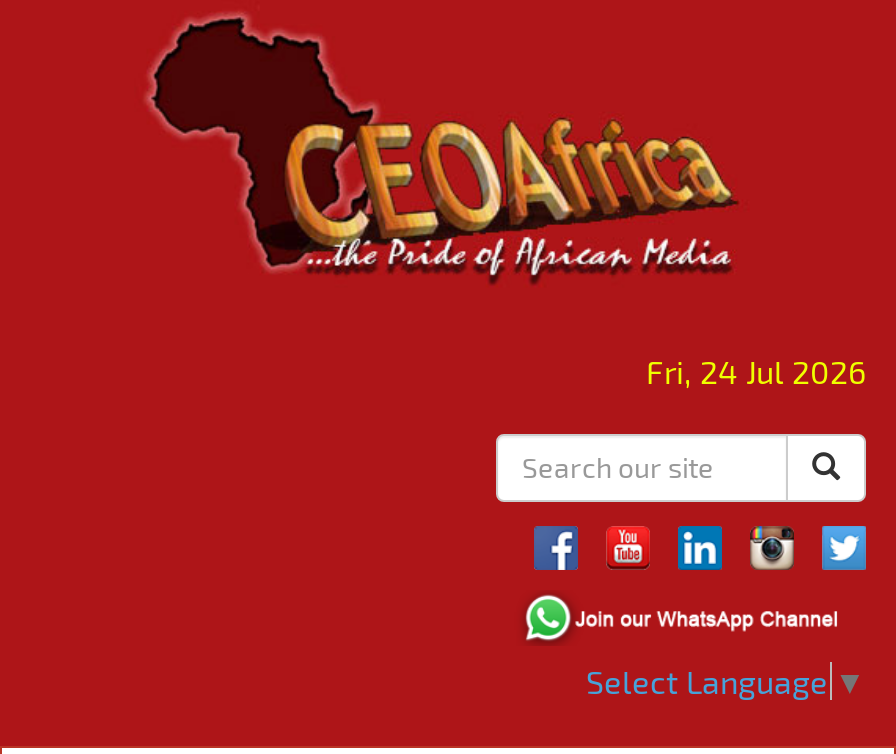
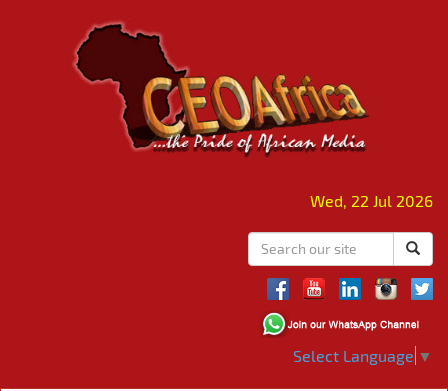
[646,352,866,390] Fri, 24 Jul 2026 -> [310,191,433,210] Wed, 22 Jul 2026

